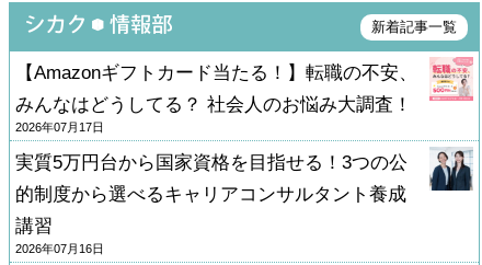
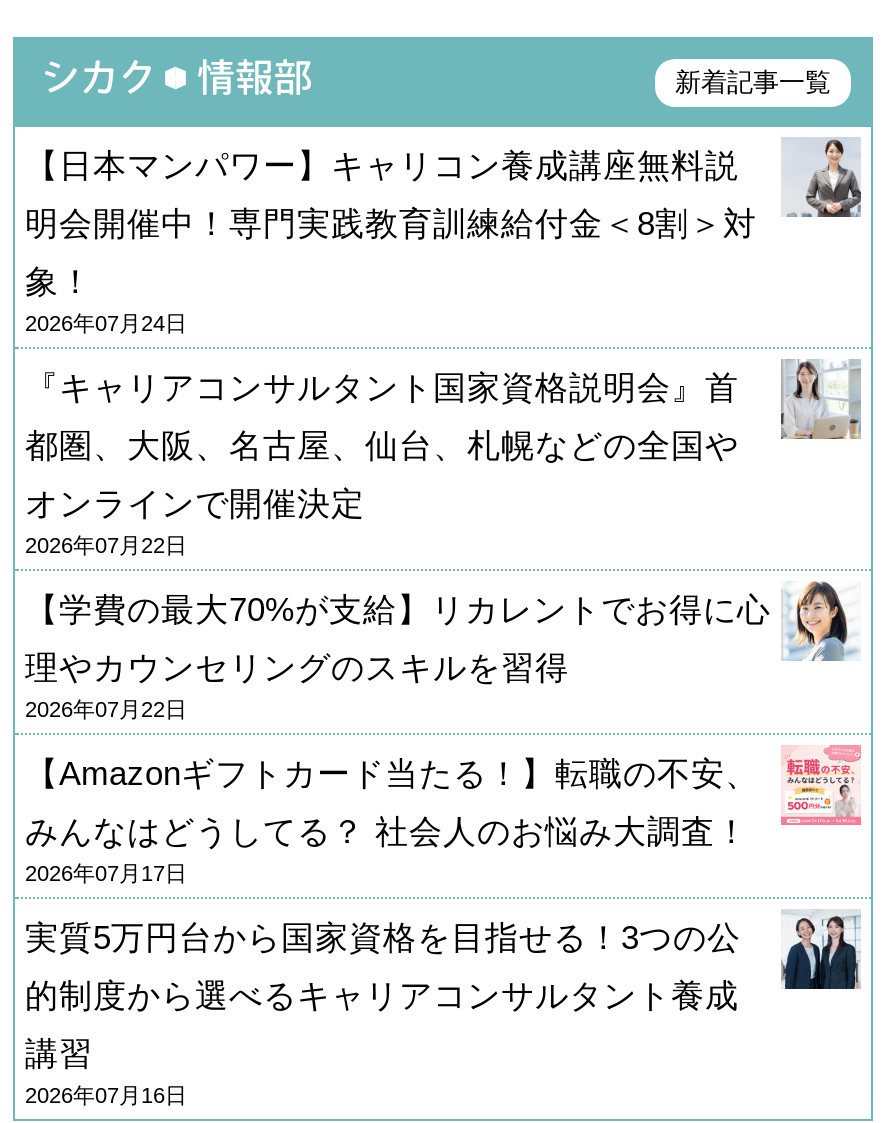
none -> [25,137,863,720] [image] | 【日本マンパワー】キャリコン養成講座無料説 | 明会開催中！専門実践教育訓練給付金＜8割＞対 | 象！ | 2026年07月24日 | 『キャリアコンサルタント国家資格説明会』首 | 都圏、大阪、名古屋、仙台、札幌などの全国や | オンラインで開催決定 | 2026年07月22日 | 【学費の最大70%が支給】リカレントでお得に心 | 理やカウンセリングのスキルを習得 | 2026年07月22日
none -> [747,347,867,441] [image]

